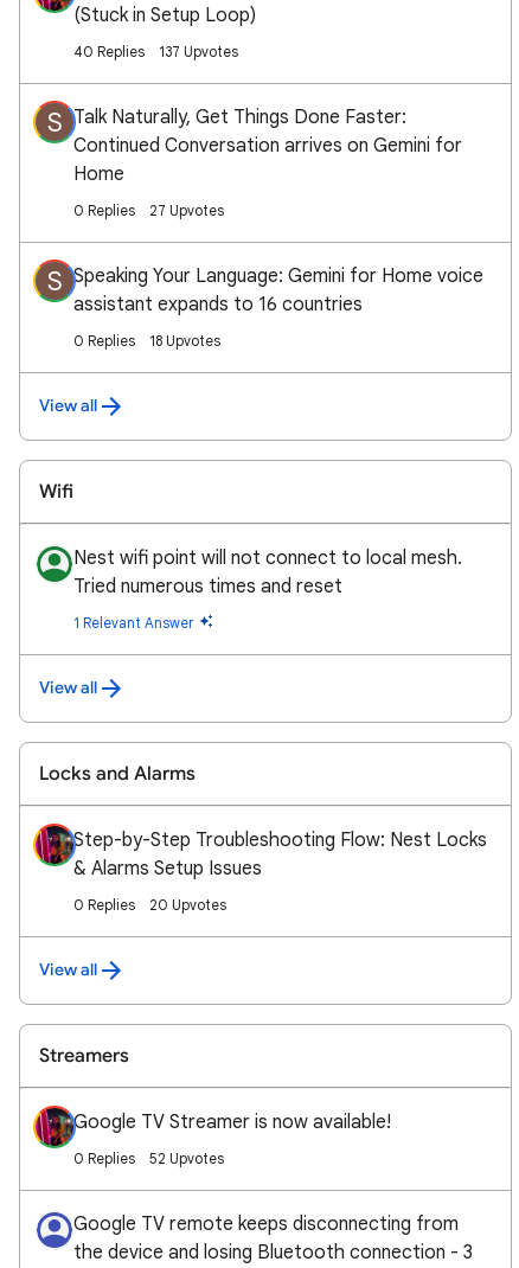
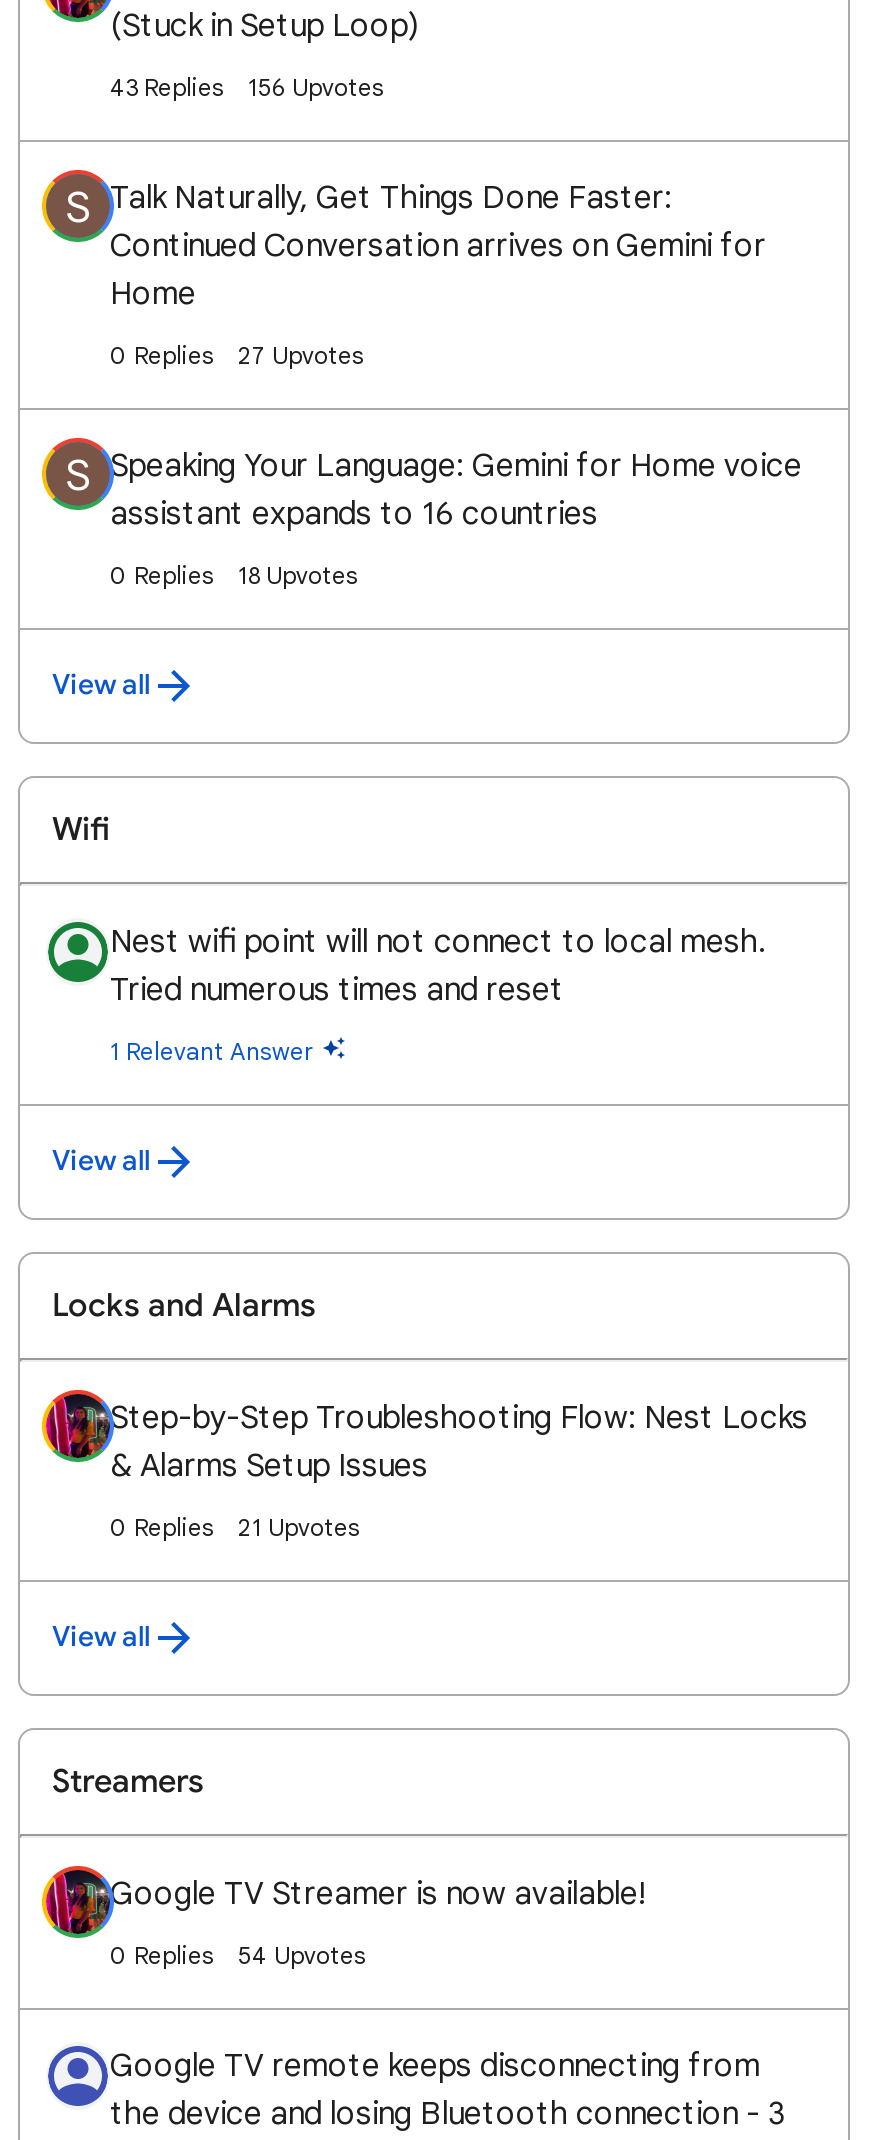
[73,43,145,60] 40 Replies -> [110,72,224,102] 43 Replies
[159,43,238,60] 137 Upvotes -> [248,72,384,102] 156 Upvotes
[149,896,226,914] 20 Upvotes -> [238,1512,360,1542] 21 Upvotes
[149,1149,224,1167] 52 Upvotes -> [238,1940,366,1970] 54 Upvotes

